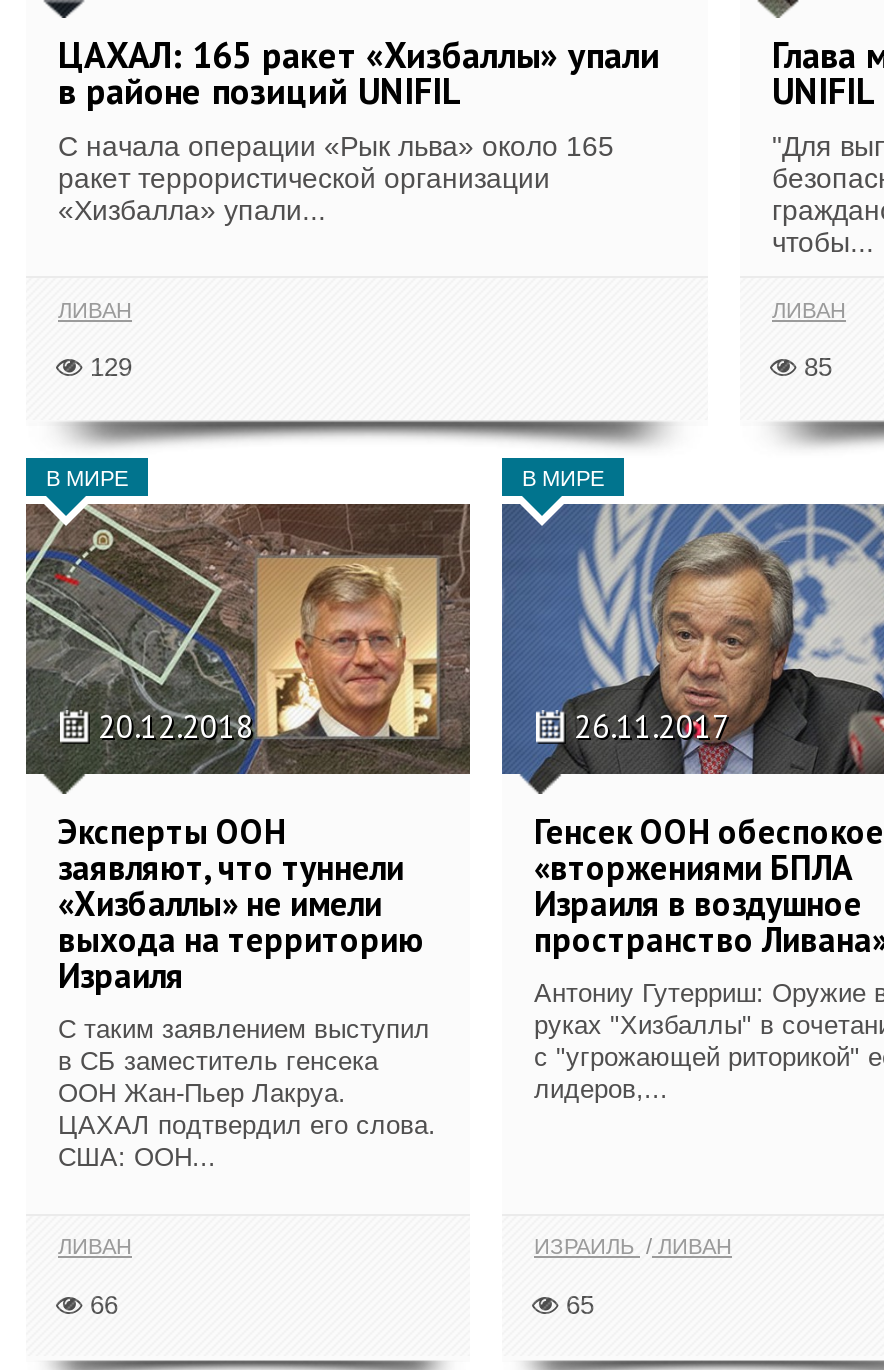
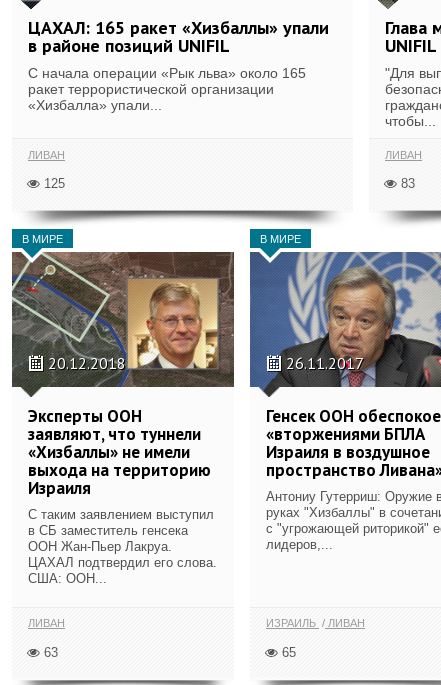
[82,352,132,382] 129 -> [40,176,65,191] 125
[796,352,832,382] 85 -> [397,176,415,191] 83
[82,1289,118,1319] 66 -> [40,644,58,659] 63

